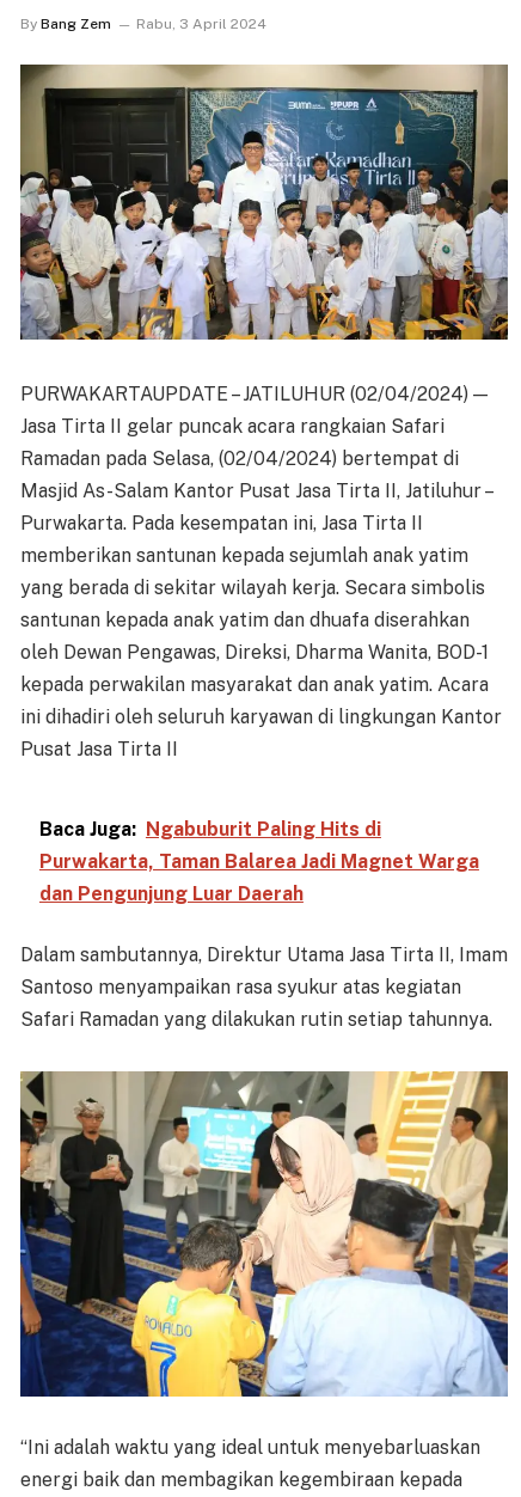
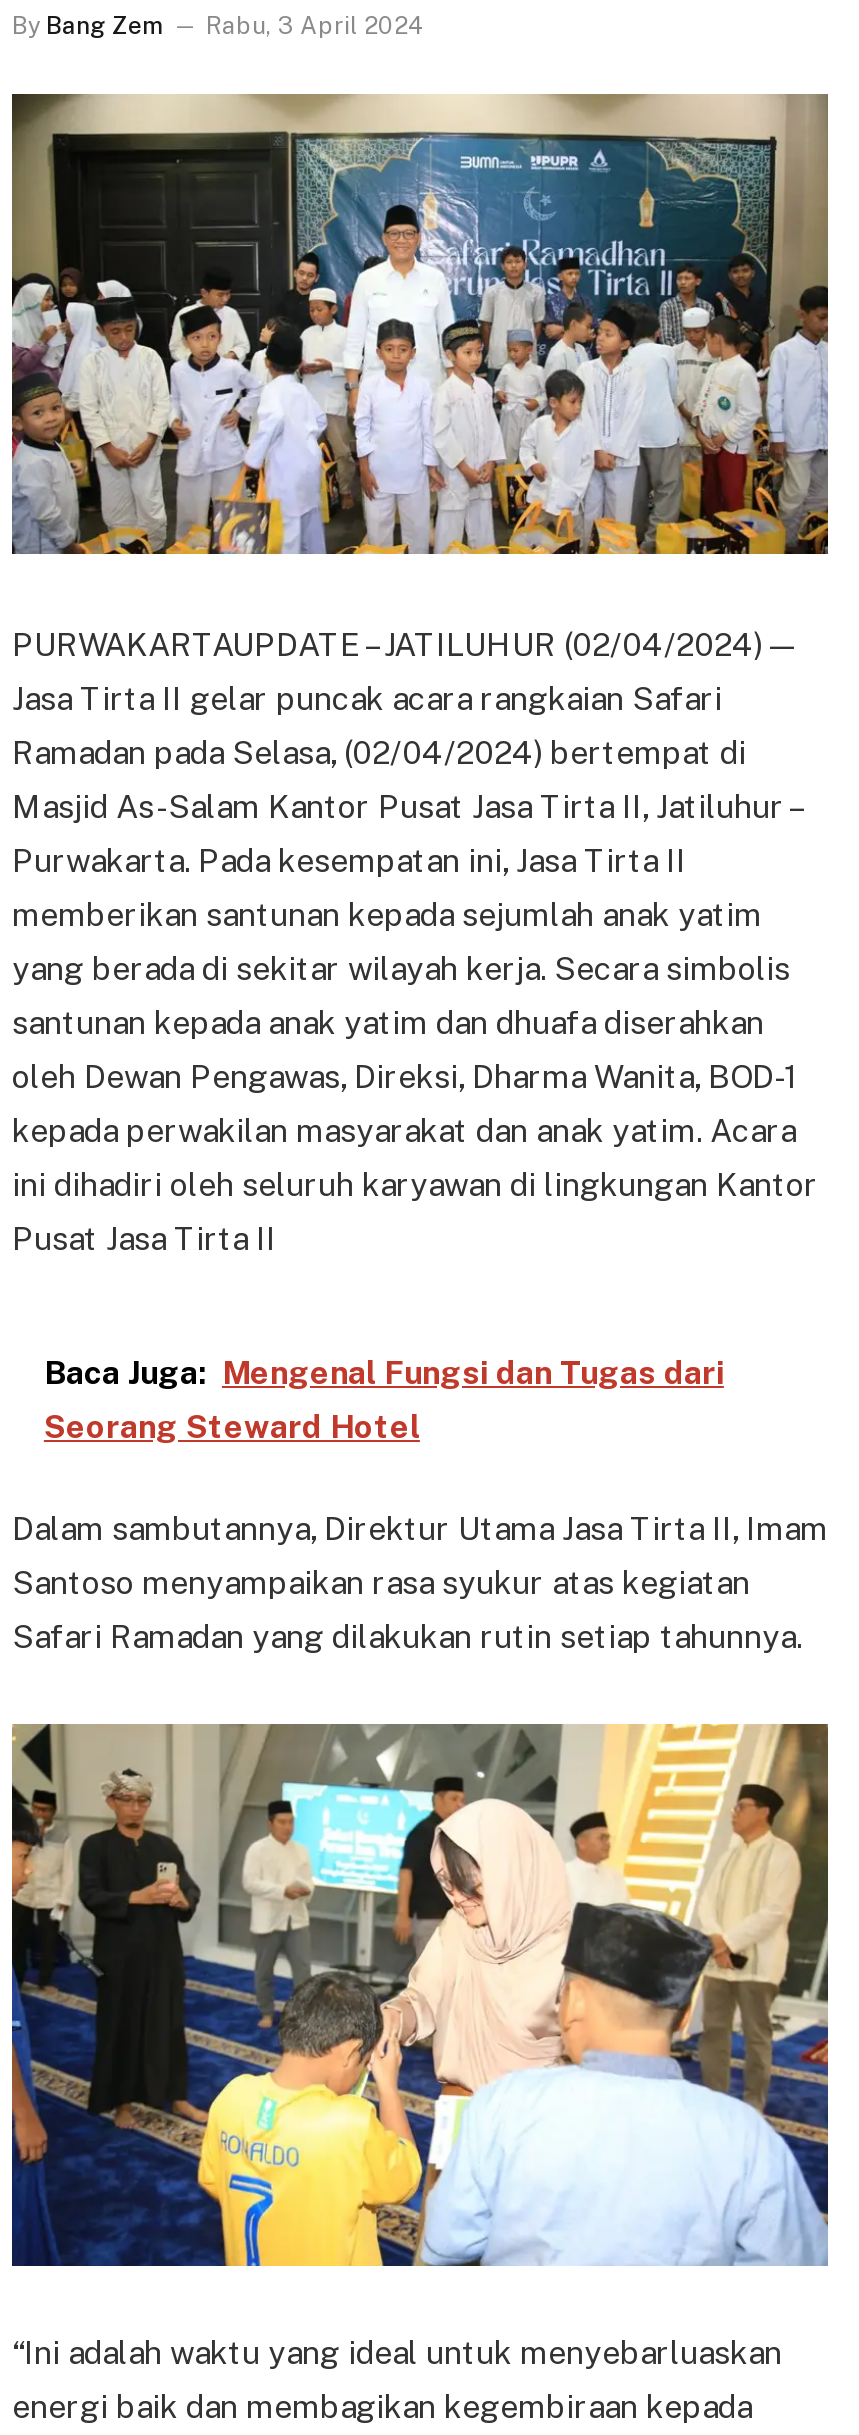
[39,818,479,905] Baca Juga: Ngabuburit Paling Hits di | Purwakarta, Taman Balarea Jadi Magnet Warga | dan Pengunjung Luar Daerah -> [44,1354,724,1446] Baca Juga: Mengenal Fungsi dan Tugas dari | Seorang Steward Hotel

